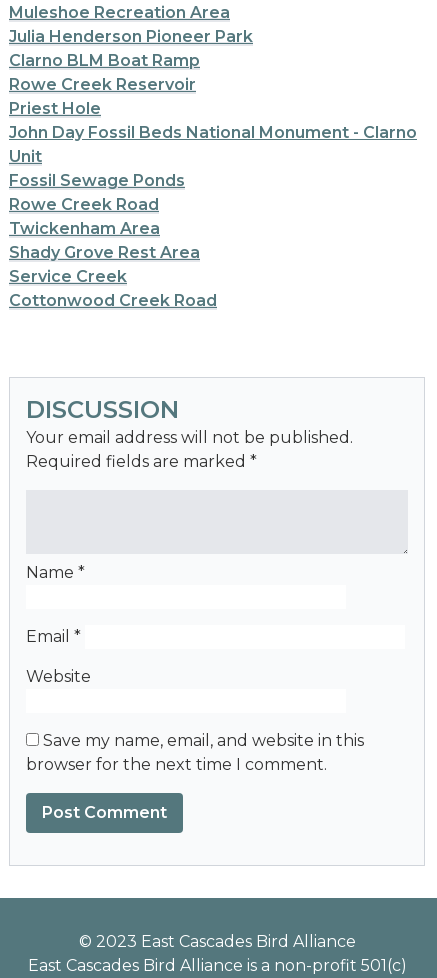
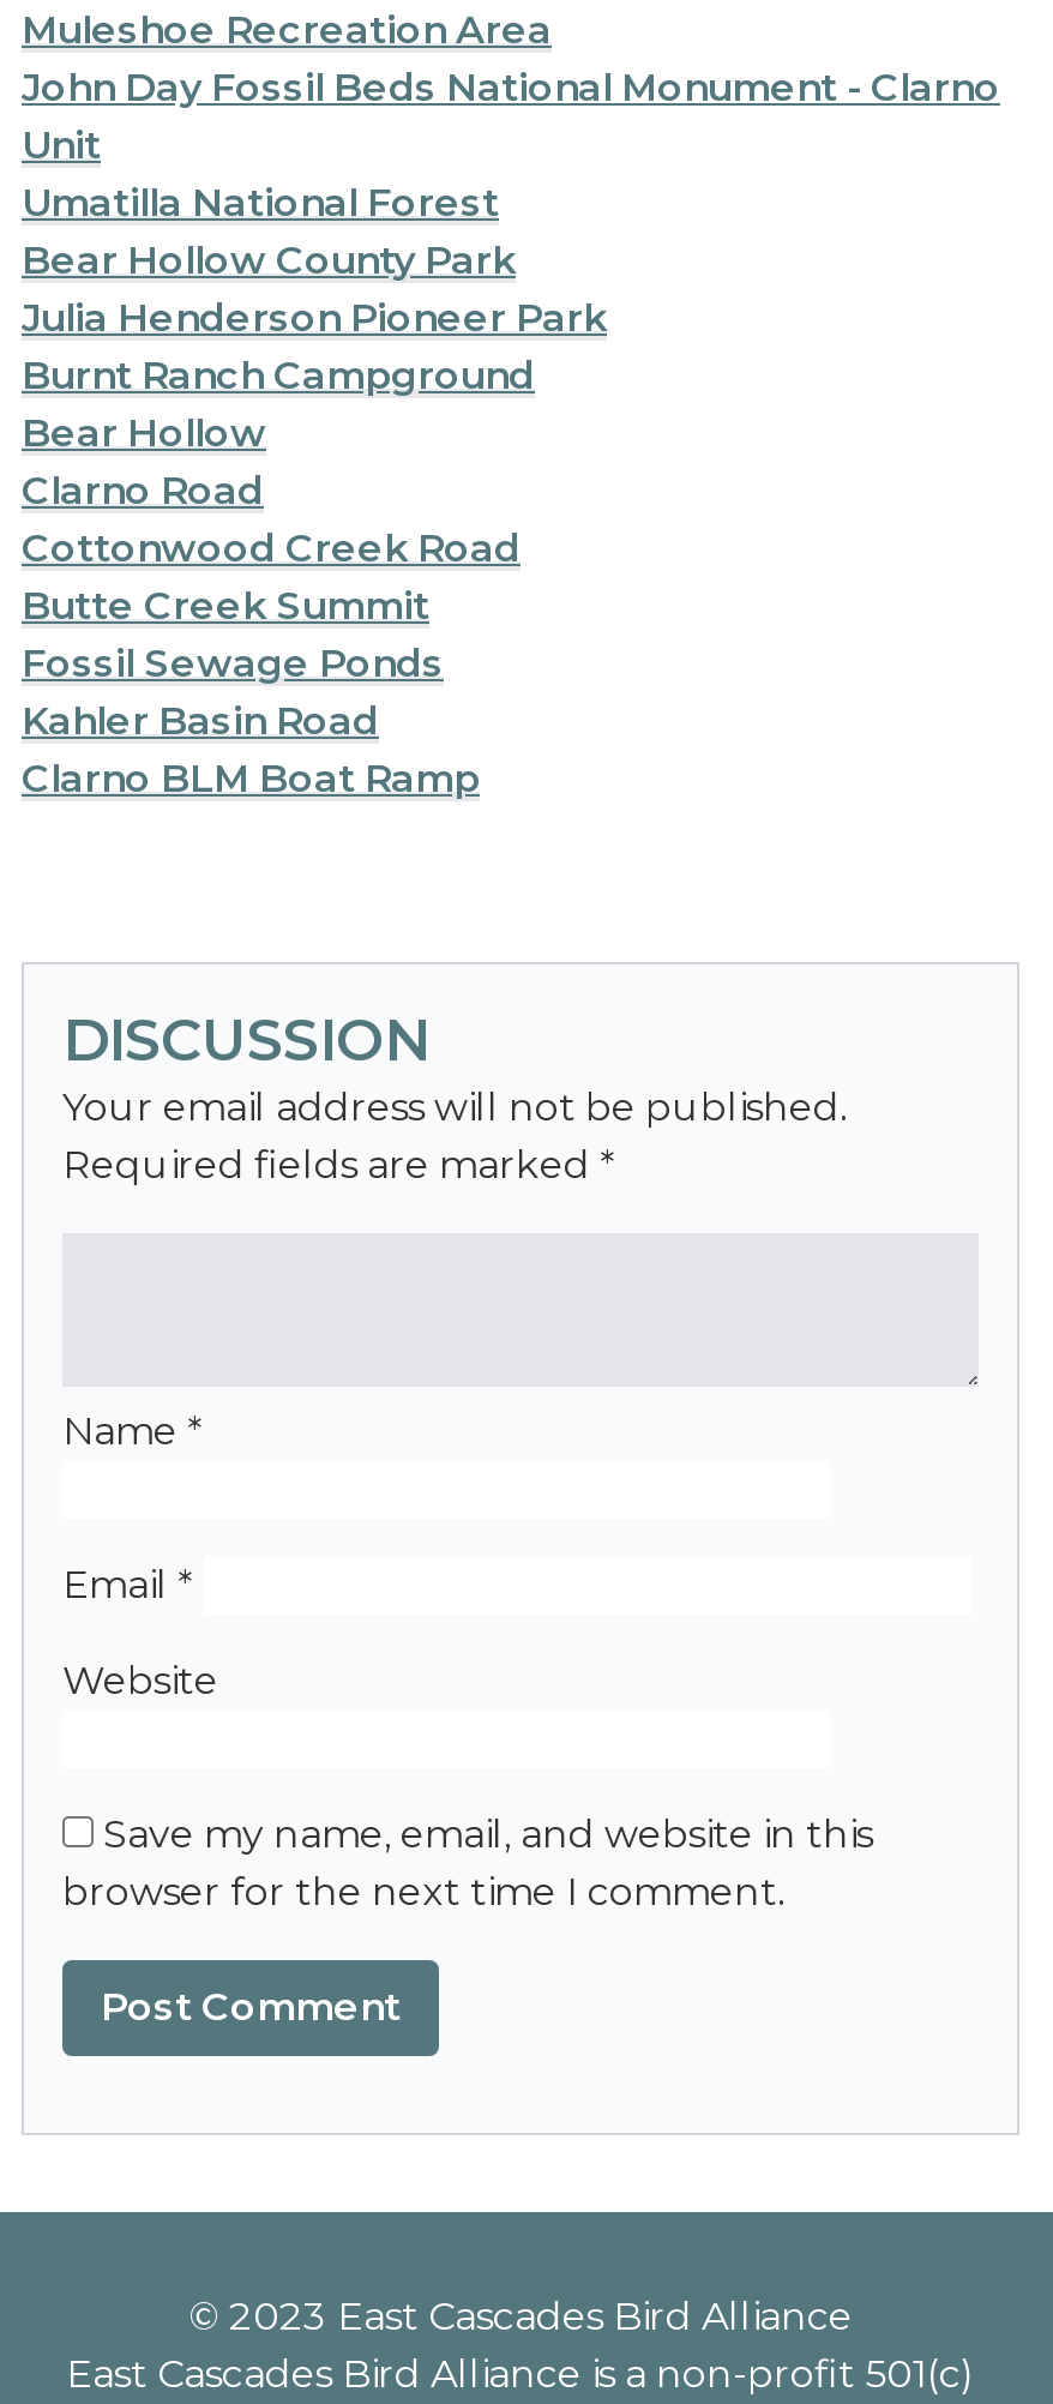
moved [9,27,253,46] -> [22,295,607,341]: Julia Henderson Pioneer Park
moved [9,51,200,70] -> [22,756,480,801]: Clarno BLM Boat Ramp
[9,75,196,118] Rowe Creek Reservoir | Priest Hole -> none
moved [9,123,417,166] -> [22,65,1000,168]: John Day Fossil Beds National Monument - Clarno | Unit
none -> [22,180,535,629] Umatilla National Forest | Bear Hollow County Park | Burnt Ranch Campground | Bear Hollow | Clarno Road | Butte Creek Summit
moved [9,171,185,190] -> [22,641,444,686]: Fossil Sewage Ponds
[9,195,200,286] Rowe Creek Road | Twickenham Area | Shady Grove Rest Area | Service Creek -> [22,698,379,744] Kahler Basin Road
moved [9,291,217,310] -> [22,525,521,571]: Cottonwood Creek Road

